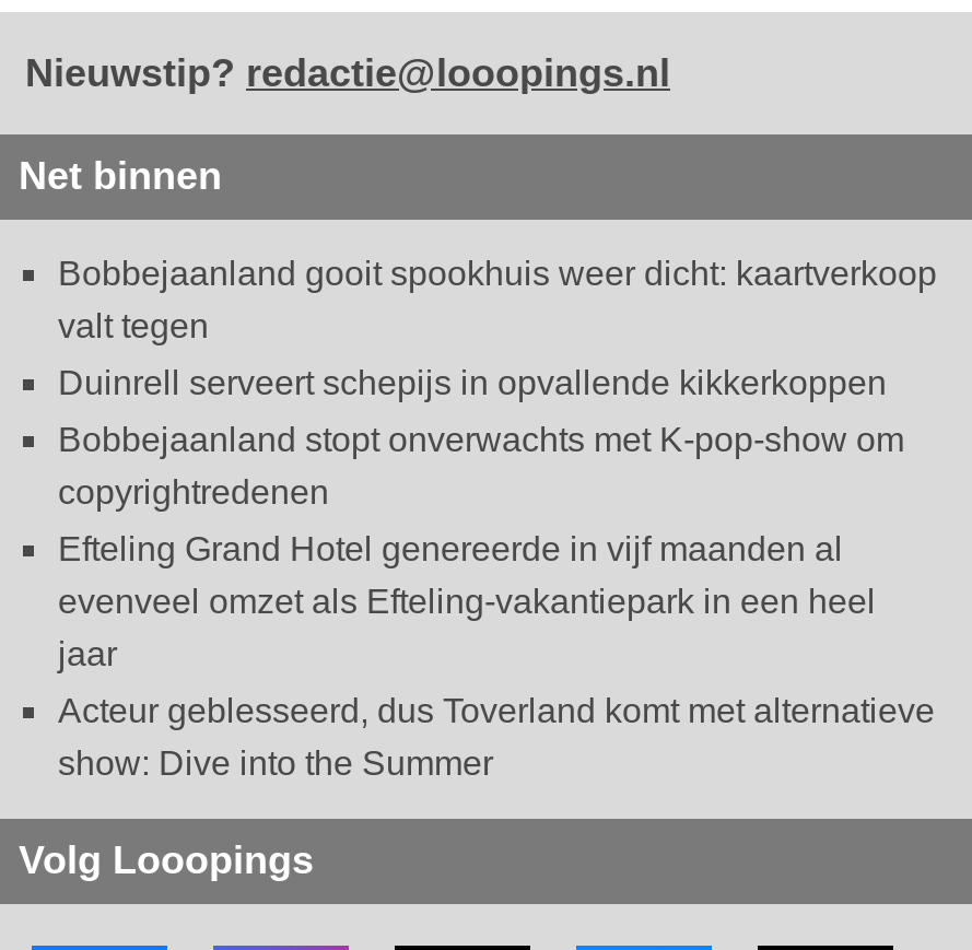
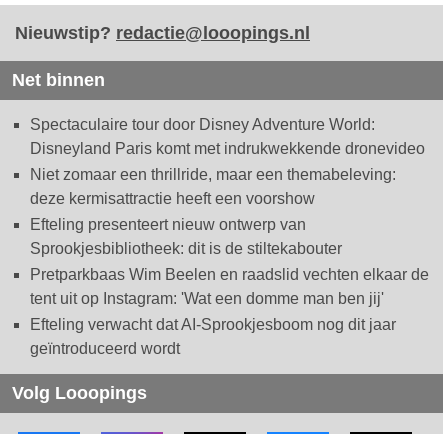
[58,255,937,345] Bobbejaanland gooit spookhuis weer dicht: kaartverkoop | valt tegen -> [30,116,425,157] Spectaculaire tour door Disney Adventure World: | Disneyland Paris komt met indrukwekkende dronevideo
[58,364,887,402] Duinrell serveert schepijs in opvallende kikkerkoppen -> [30,166,396,207] Niet zomaar een thrillride, maar een themabeleving: | deze kermisattractie heeft een voorshow
[58,421,904,511] Bobbejaanland stopt onverwachts met K-pop-show om | copyrightredenen -> [30,216,342,257] Efteling presenteert nieuw ontwerp van | Sprookjesbibliotheek: dit is de stiltekabouter
[58,531,876,673] Efteling Grand Hotel genereerde in vijf maanden al | evenveel omzet als Efteling-vakantiepark in een heel | jaar -> [30,266,429,307] Pretparkbaas Wim Beelen en raadslid vechten elkaar de | tent uit op Instagram: 'Wat een domme man ben jij'
[58,692,935,782] Acteur geblesseerd, dus Toverland komt met alternatieve | show: Dive into the Summer -> [30,316,396,357] Efteling verwacht dat AI-Sprookjesboom nog dit jaar | geïntroduceerd wordt

